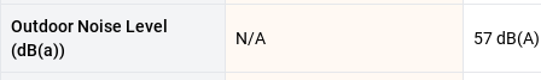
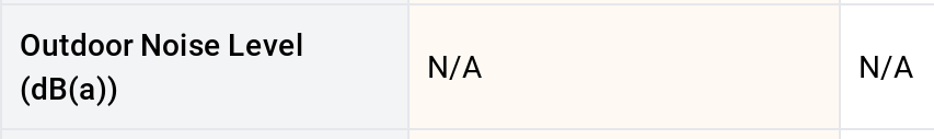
[473,29,540,48] 57 dB(A) -> [858,49,913,84] N/A

